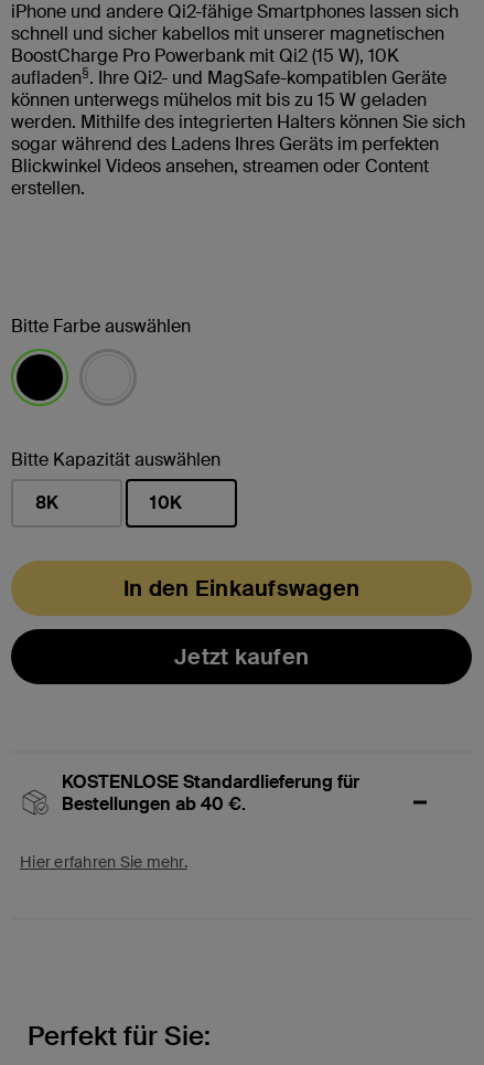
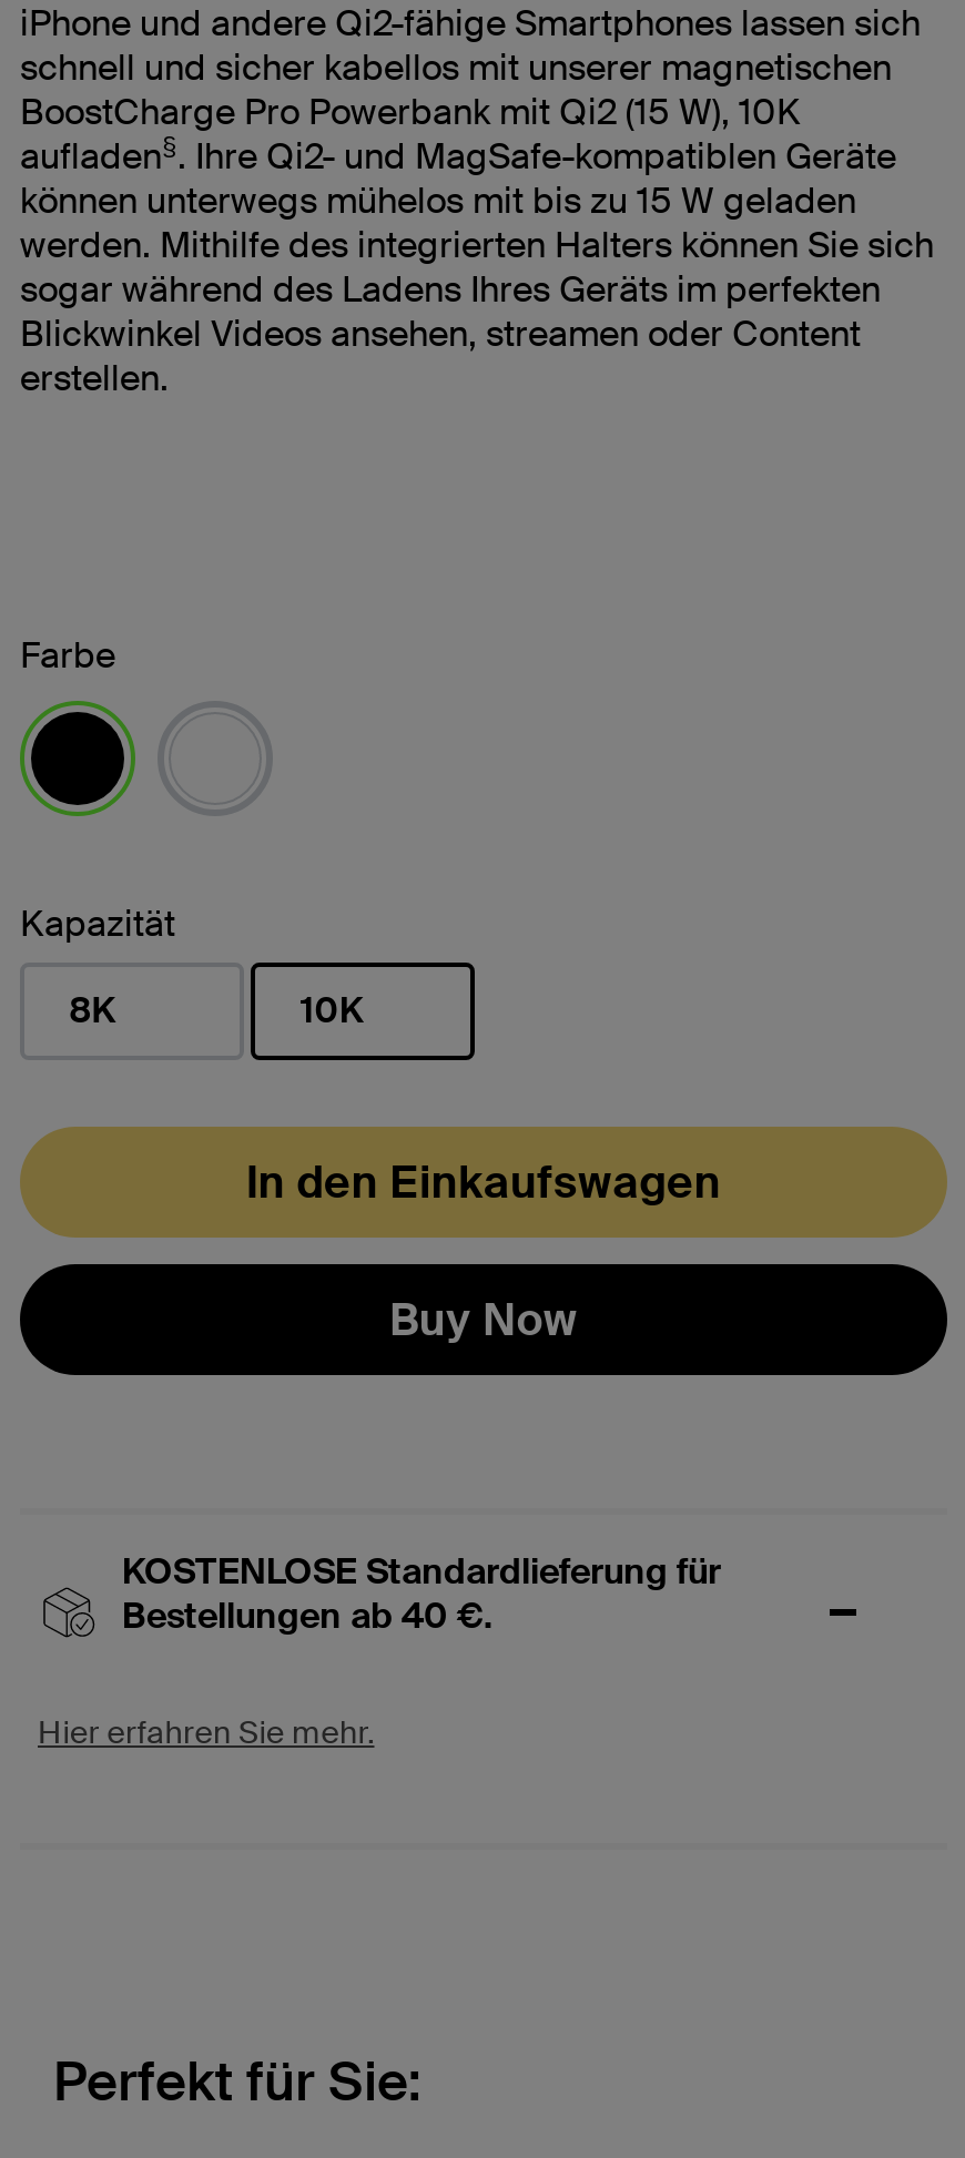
[11,315,191,338] Bitte Farbe auswählen -> [20,632,115,679] Farbe
[11,448,221,471] Bitte Kapazität auswählen -> [20,900,175,947] Kapazität
[174,642,309,671] Jetzt kaufen -> [390,1291,578,1348] Buy Now

